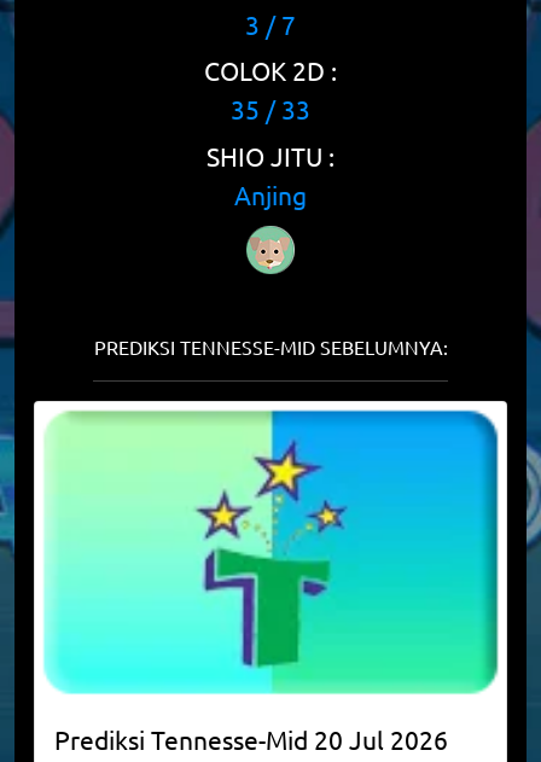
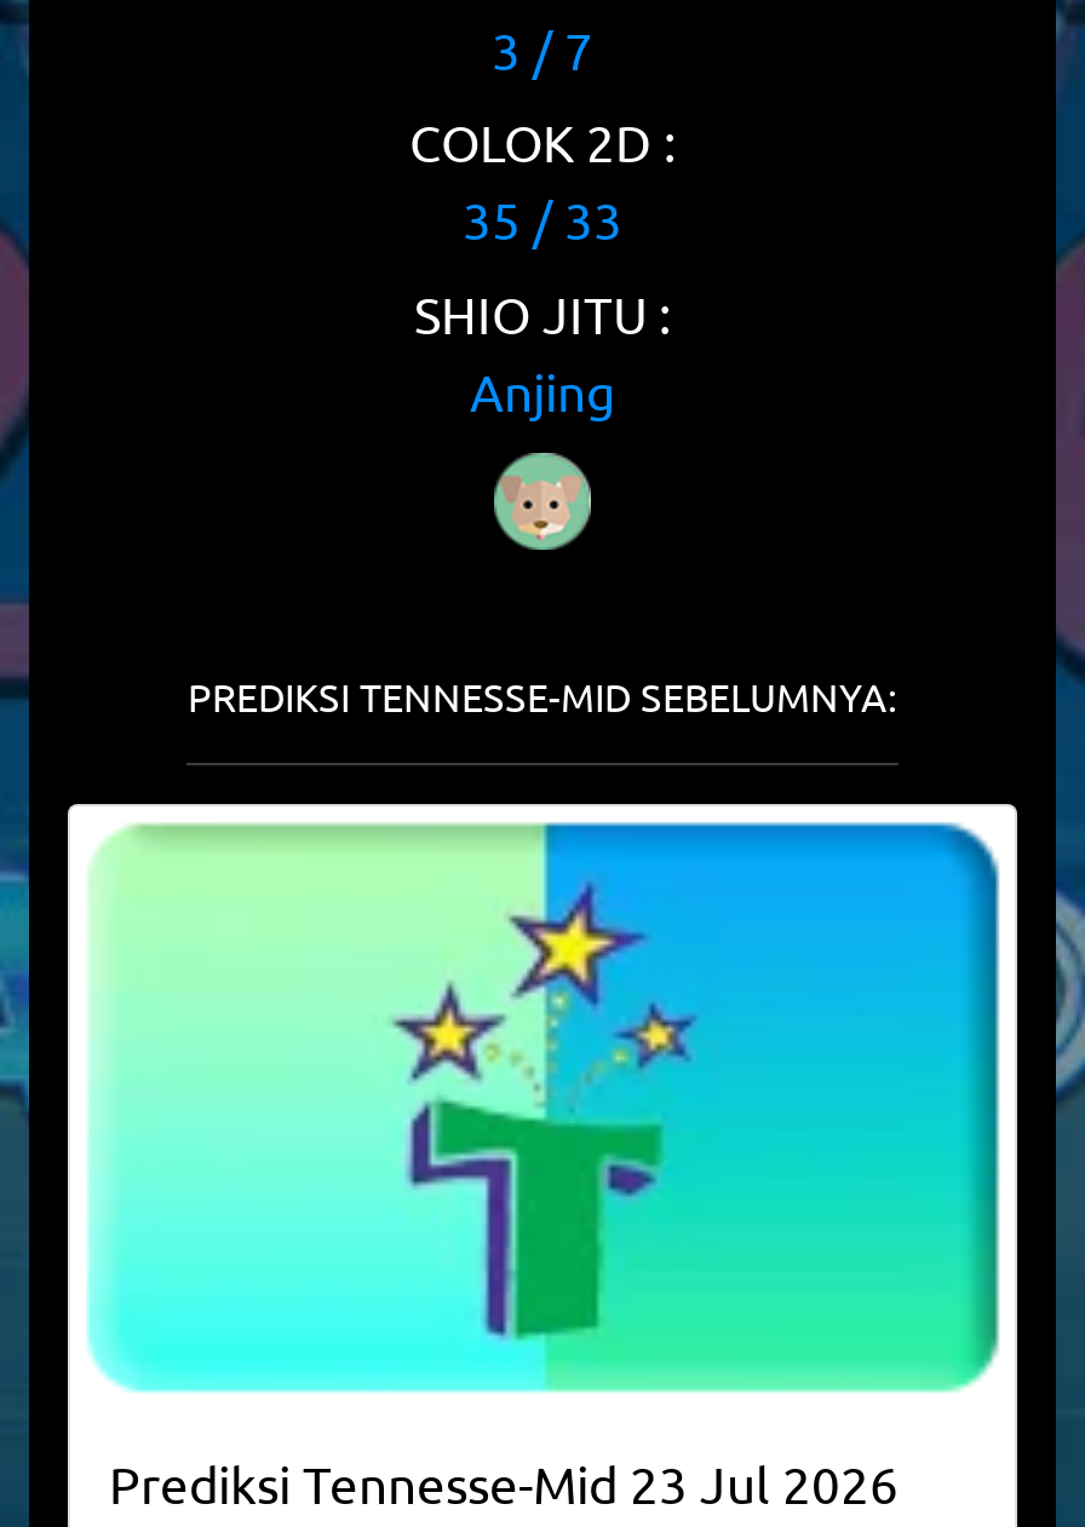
[54,724,448,755] Prediksi Tennesse-Mid 20 Jul 2026 -> [109,1451,899,1514] Prediksi Tennesse-Mid 23 Jul 2026

